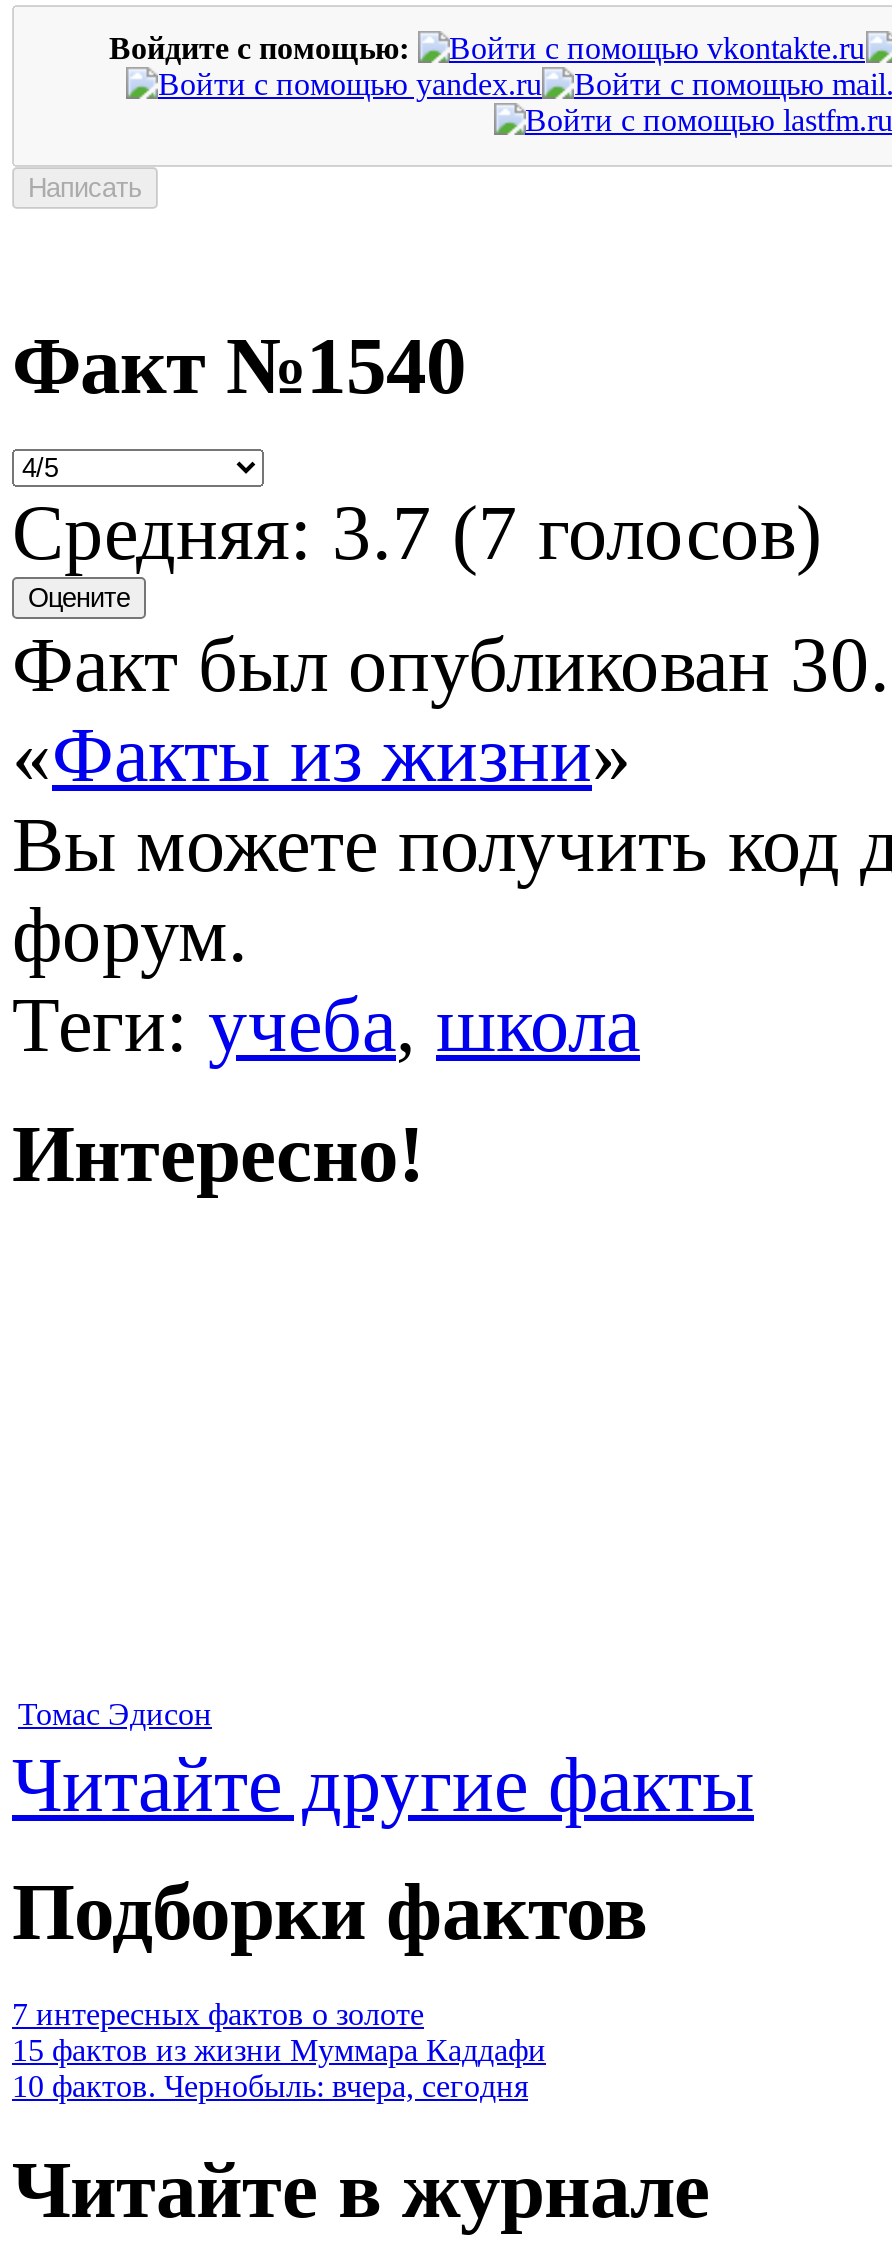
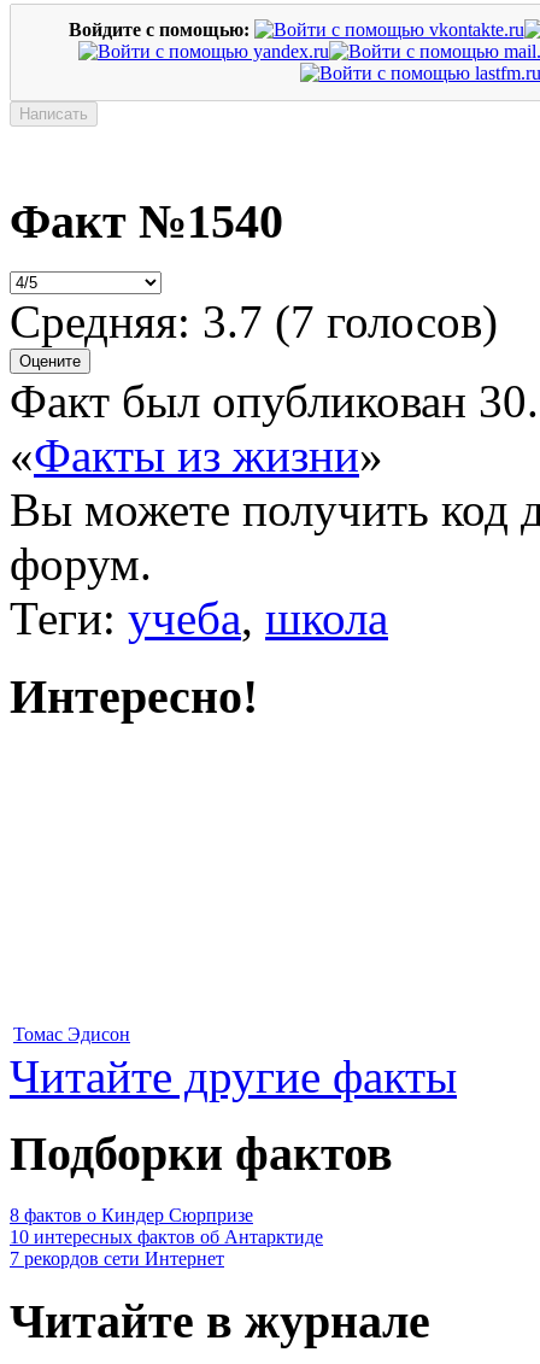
[12,1997,546,2103] 7 интересных фактов о золоте | 15 фактов из жизни Муммара Каддафи | 10 фактов. Чернобыль: вчера, сегодня -> [10,1205,323,1269] 8 фактов о Киндер Сюрпризе | 10 интересных фактов об Антарктиде | 7 рекордов сети Интернет

